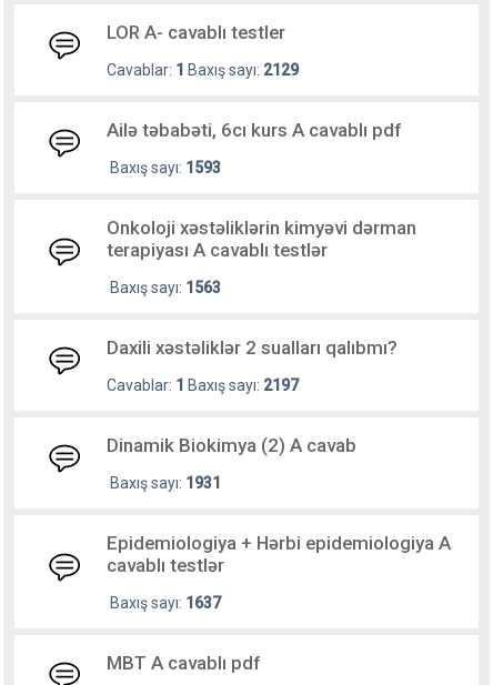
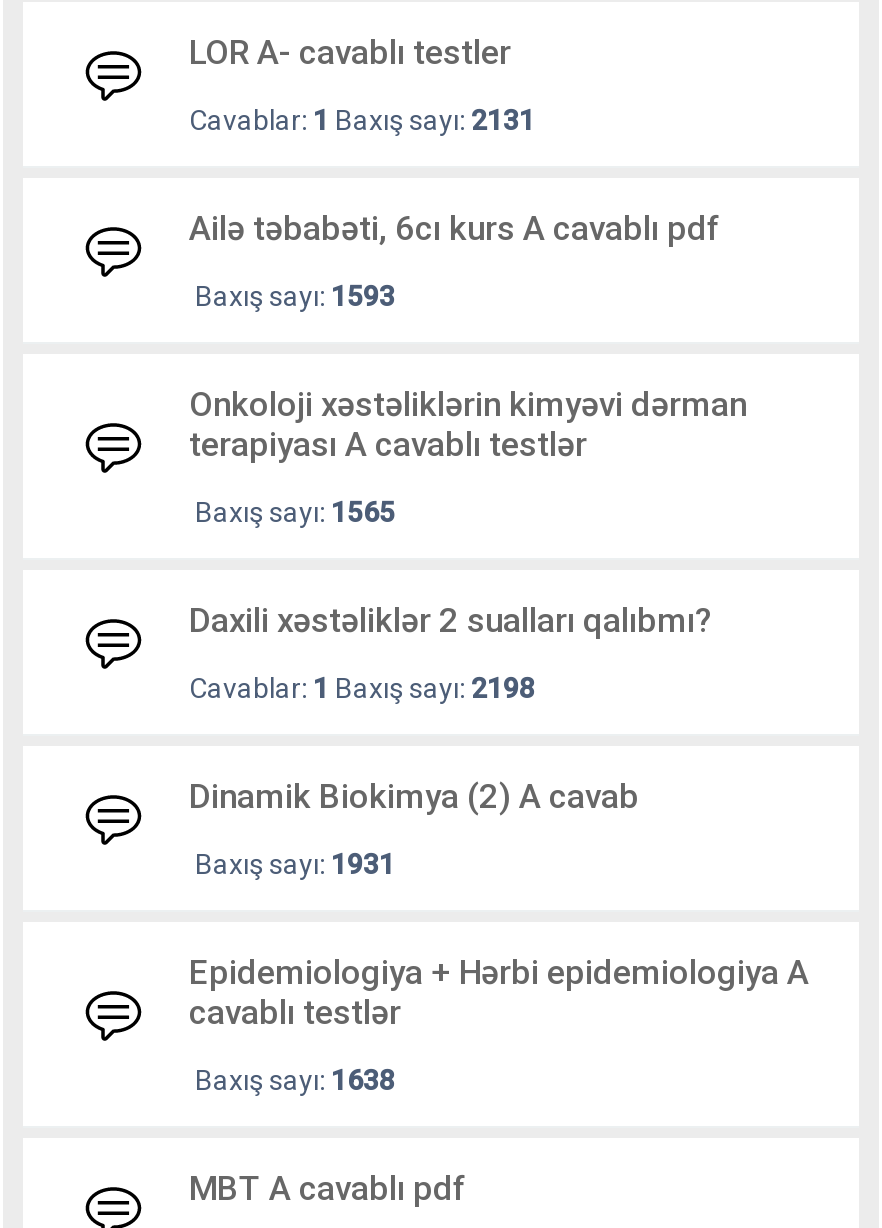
[107,61,299,79] Cavablar: 1 Baxış sayı: 2129 -> [189,104,535,136] Cavablar: 1 Baxış sayı: 2131
[107,279,221,296] Baxış sayı: 1563 -> [189,496,395,528] Baxış sayı: 1565
[107,376,299,394] Cavablar: 1 Baxış sayı: 2197 -> [189,672,535,704] Cavablar: 1 Baxış sayı: 2198
[107,594,221,612] Baxış sayı: 1637 -> [189,1064,395,1096] Baxış sayı: 1638

